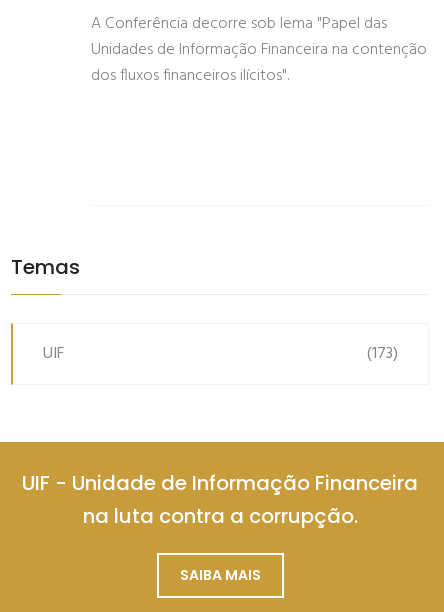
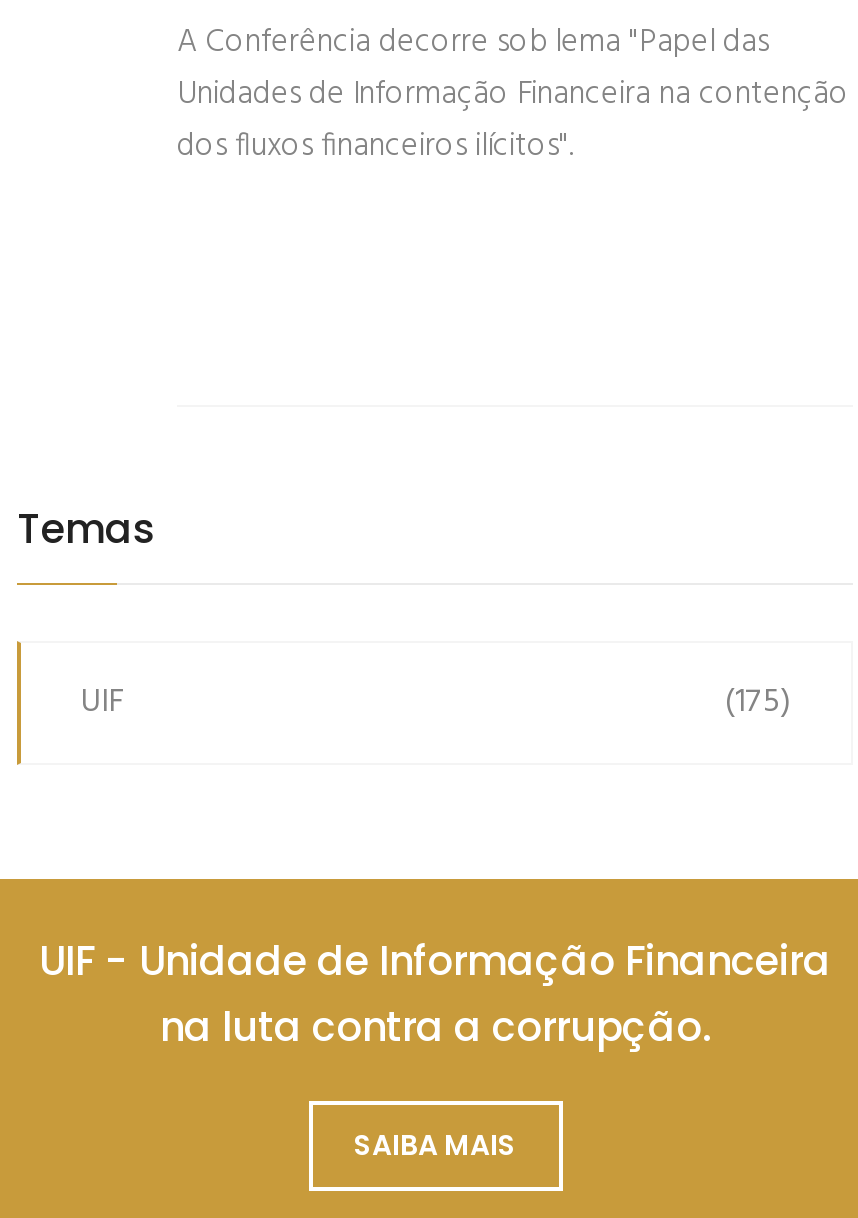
[367,341,398,367] (173) -> [725,677,791,729] (175)

